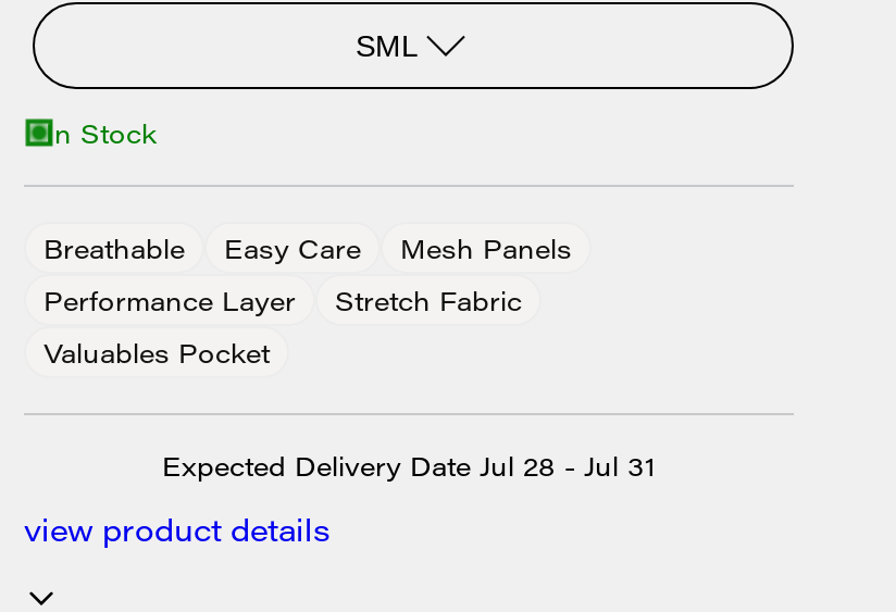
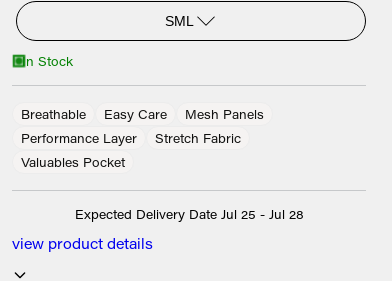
[162,448,656,483] Expected Delivery Date Jul 28 - Jul 31 -> [74,206,303,222] Expected Delivery Date Jul 25 - Jul 28

